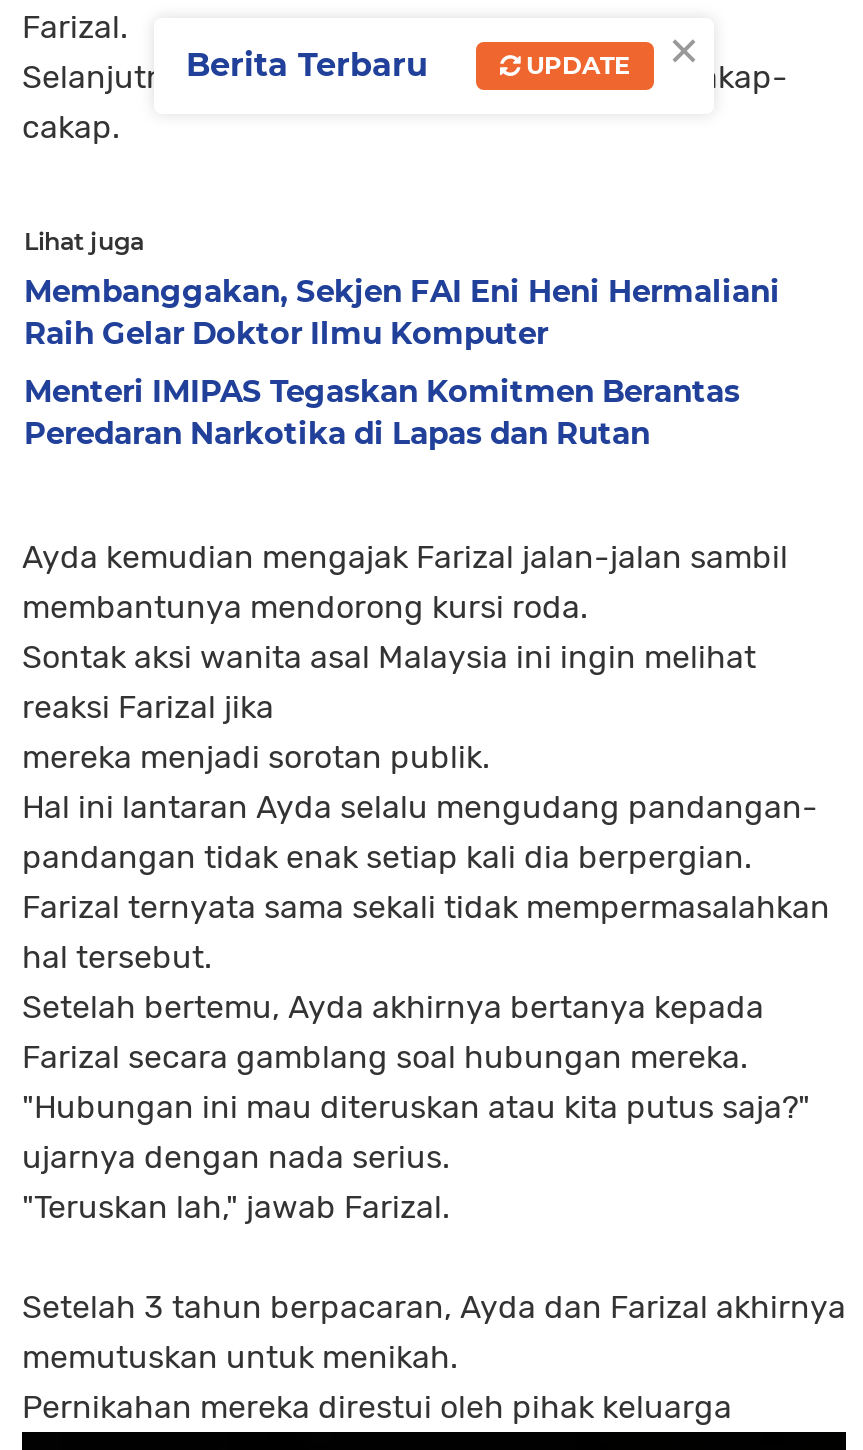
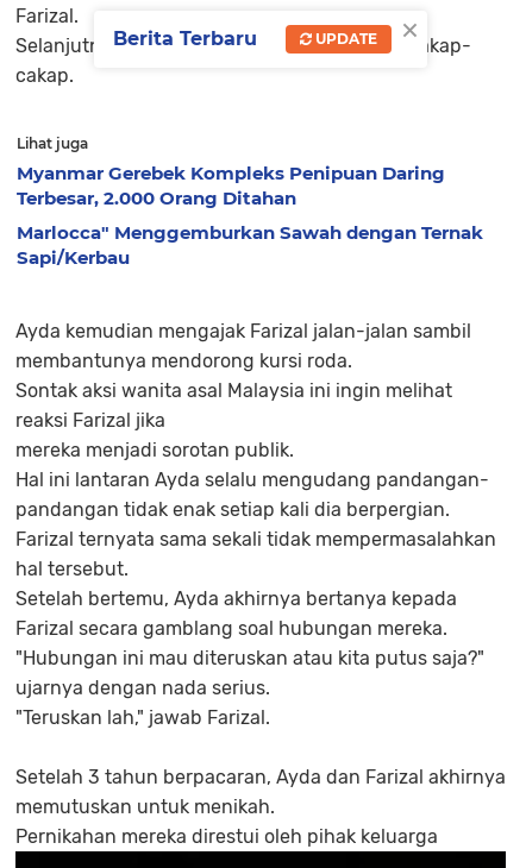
[24,273,780,353] Membanggakan, Sekjen FAI Eni Heni Hermaliani | Raih Gelar Doktor Ilmu Komputer -> [17,162,445,210] Myanmar Gerebek Kompleks Penipuan Daring | Terbesar, 2.000 Orang Ditahan
[24,373,740,453] Menteri IMIPAS Tegaskan Komitmen Berantas | Peredaran Narkotika di Lapas dan Rutan -> [17,222,483,269] Marlocca" Menggemburkan Sawah dengan Ternak | Sapi/Kerbau

